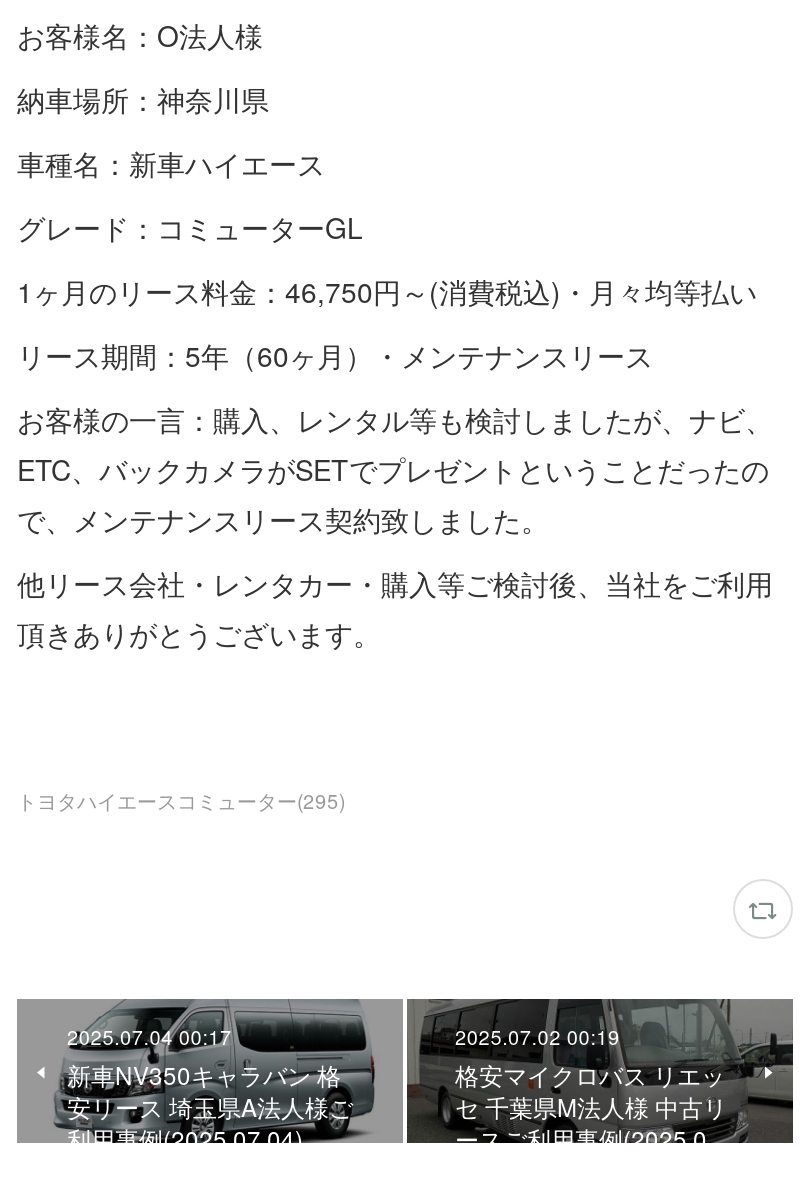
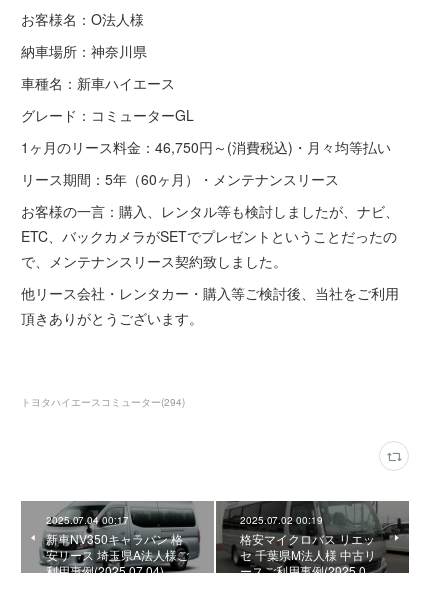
[17,788,345,816] トヨタハイエースコミューター(295) -> [21,395,185,409] トヨタハイエースコミューター(294)

